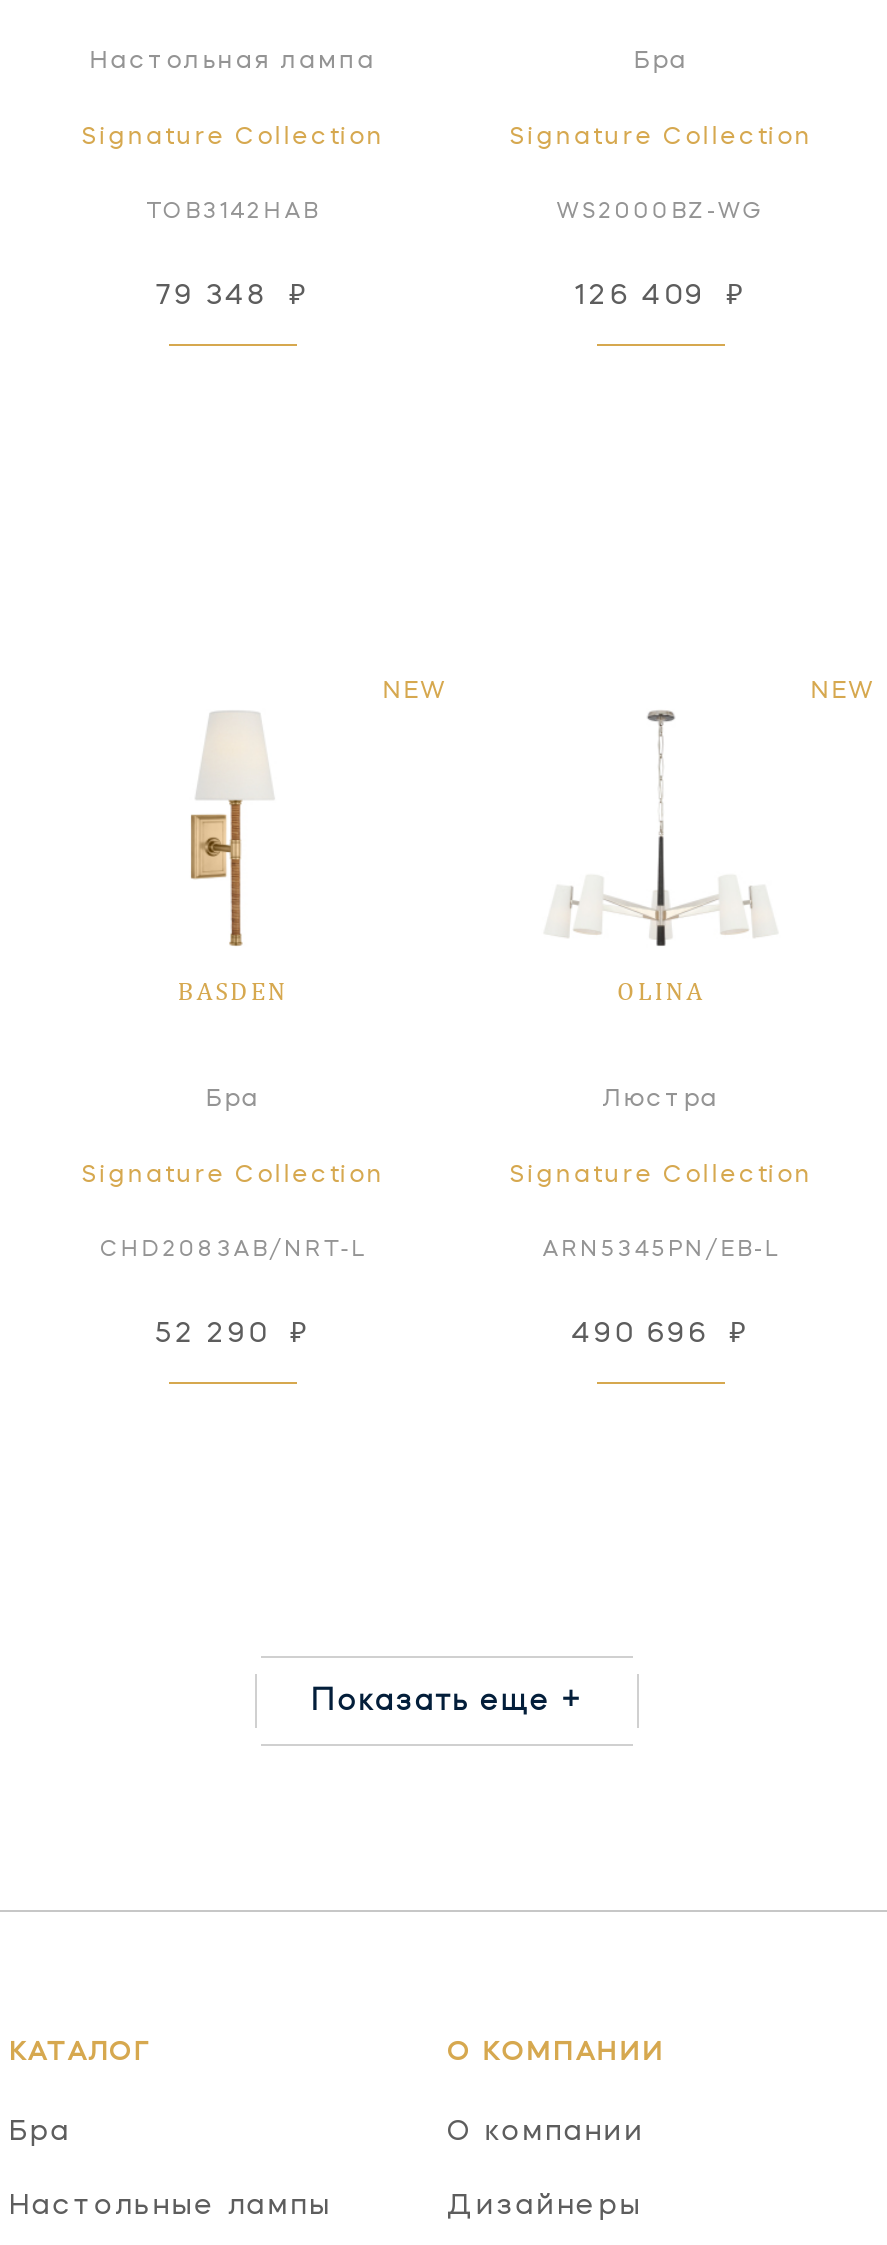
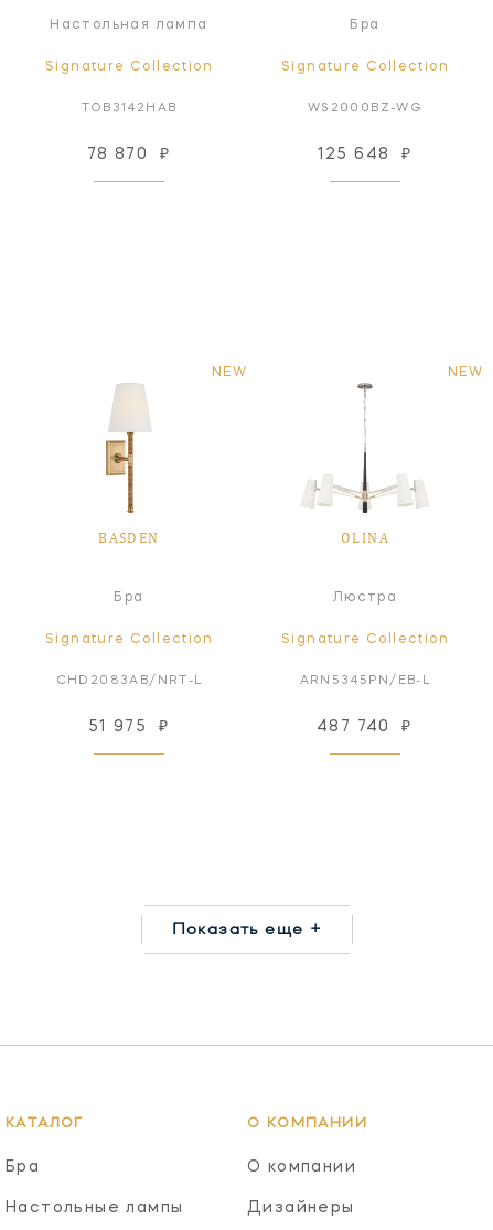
[156,281,308,309] 79 348 ₽ -> [87,146,170,162] 78 870 ₽
[574,281,745,309] 126 409 ₽ -> [317,146,412,162] 125 648 ₽
[155,1319,309,1347] 52 290 ₽ -> [88,719,169,734] 51 975 ₽
[571,1319,748,1347] 490 696 ₽ -> [317,719,412,734] 487 740 ₽

